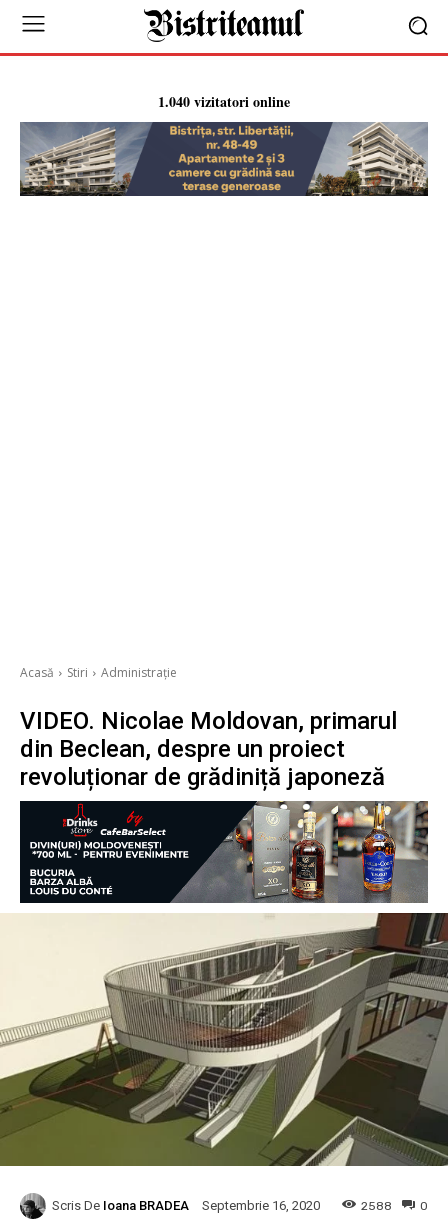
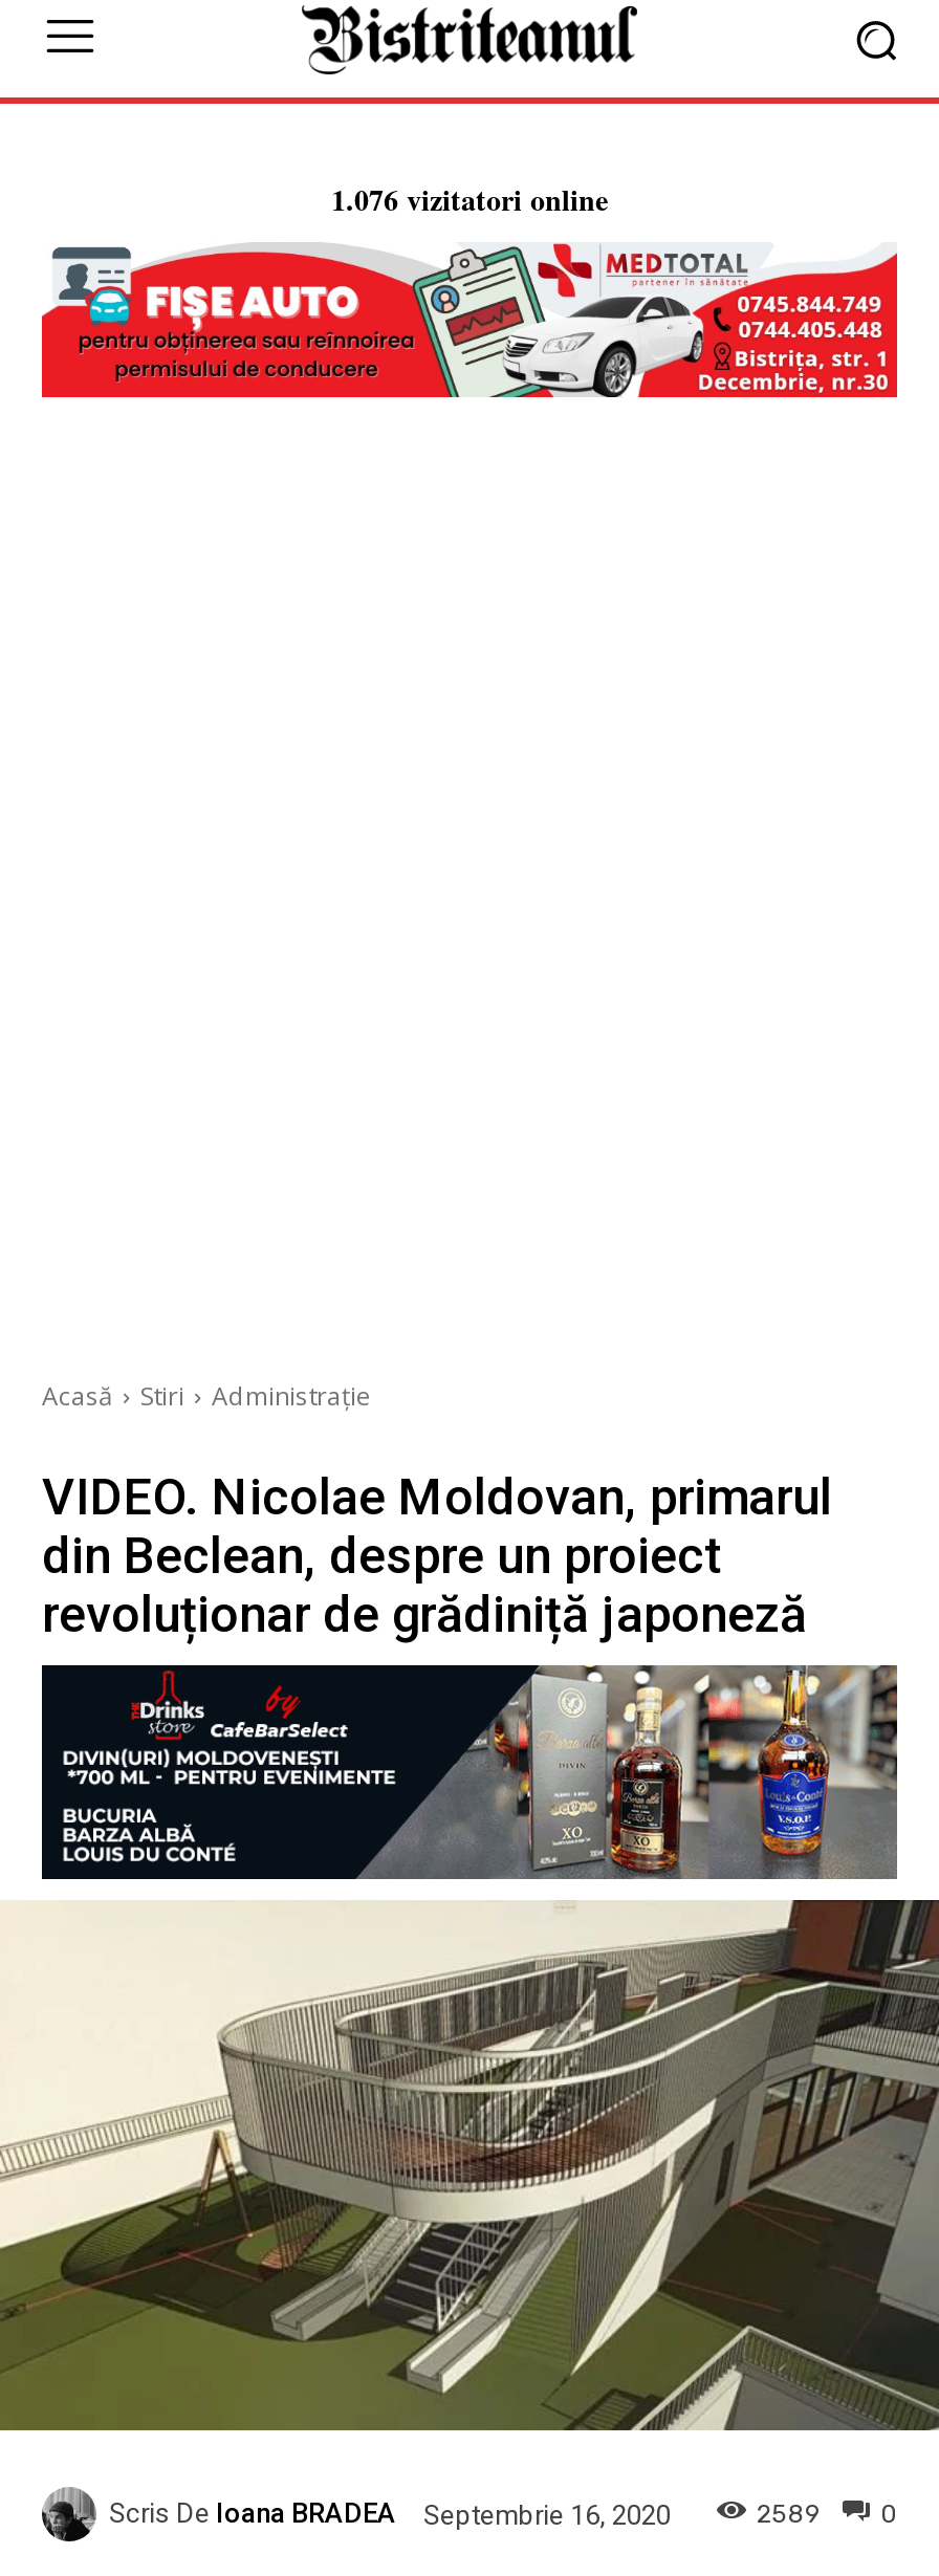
[158,91,290,112] 1.040 vizitatori online -> [331,177,608,221] 1.076 vizitatori online
[19,121,429,197] [image] -> [40,242,899,399] [image]
[361,1198,428,1212] 2588 0 -> [757,2498,897,2528] 2589 0

